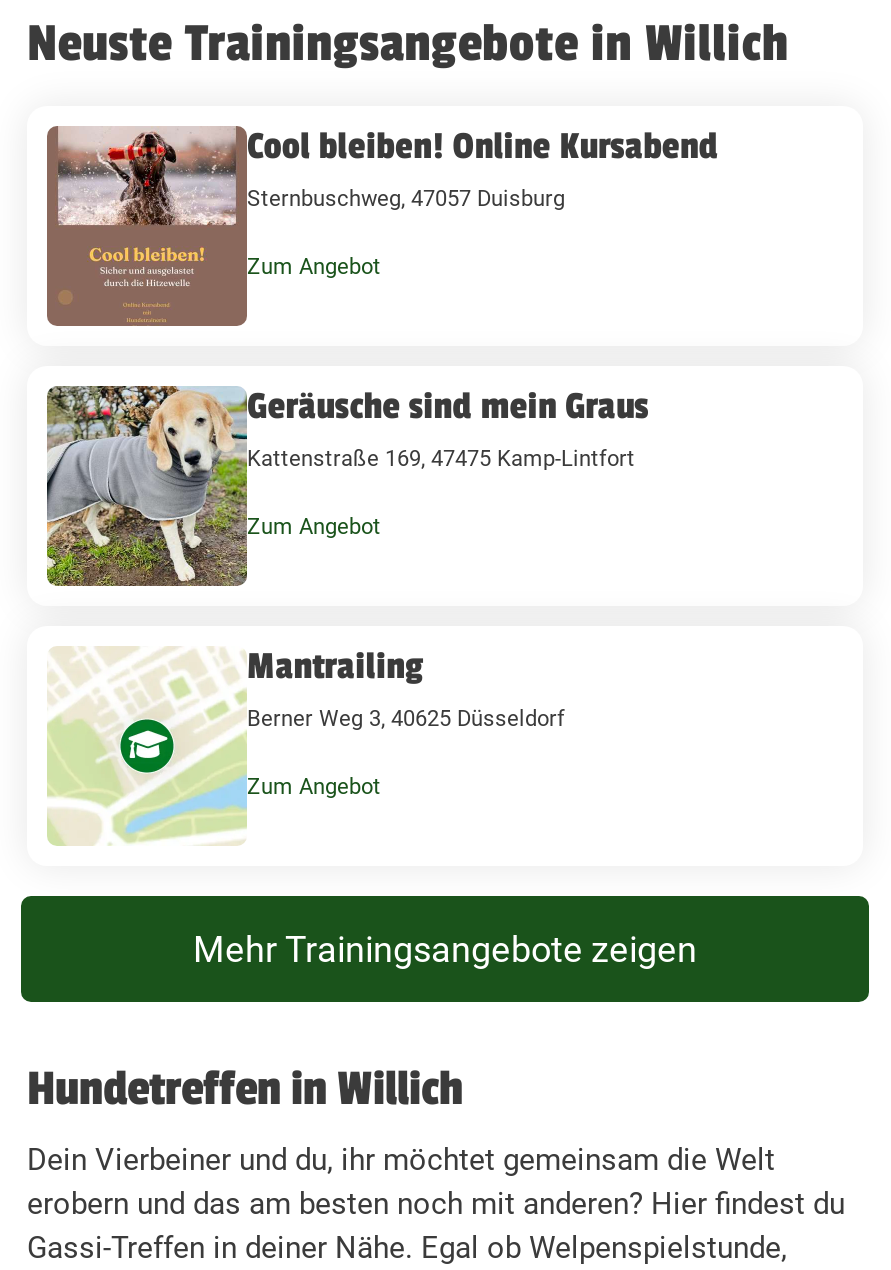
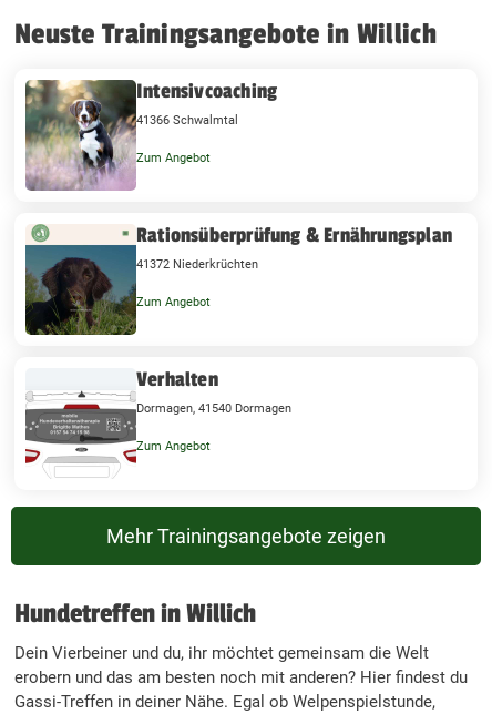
[47,124,719,326] [image] | Cool bleiben! Online Kursabend | Sternbuschweg, 47057 Duisburg -> [25,79,277,191] [image] | Intensivcoaching | 41366 Schwalmtal
[45,384,649,588] [image] | Geräusche sind mein Graus | Kattenstraße 169, 47475 Kamp-Lintfort -> [24,223,452,336] [image] | Rationsüberprüfung & Ernährungsplan | 41372 Niederkrüchten
[47,644,565,846] [image] | Mantrailing | Berner Weg 3, 40625 Düsseldorf -> [24,367,291,478] [image] | Verhalten | Dormagen, 41540 Dormagen

